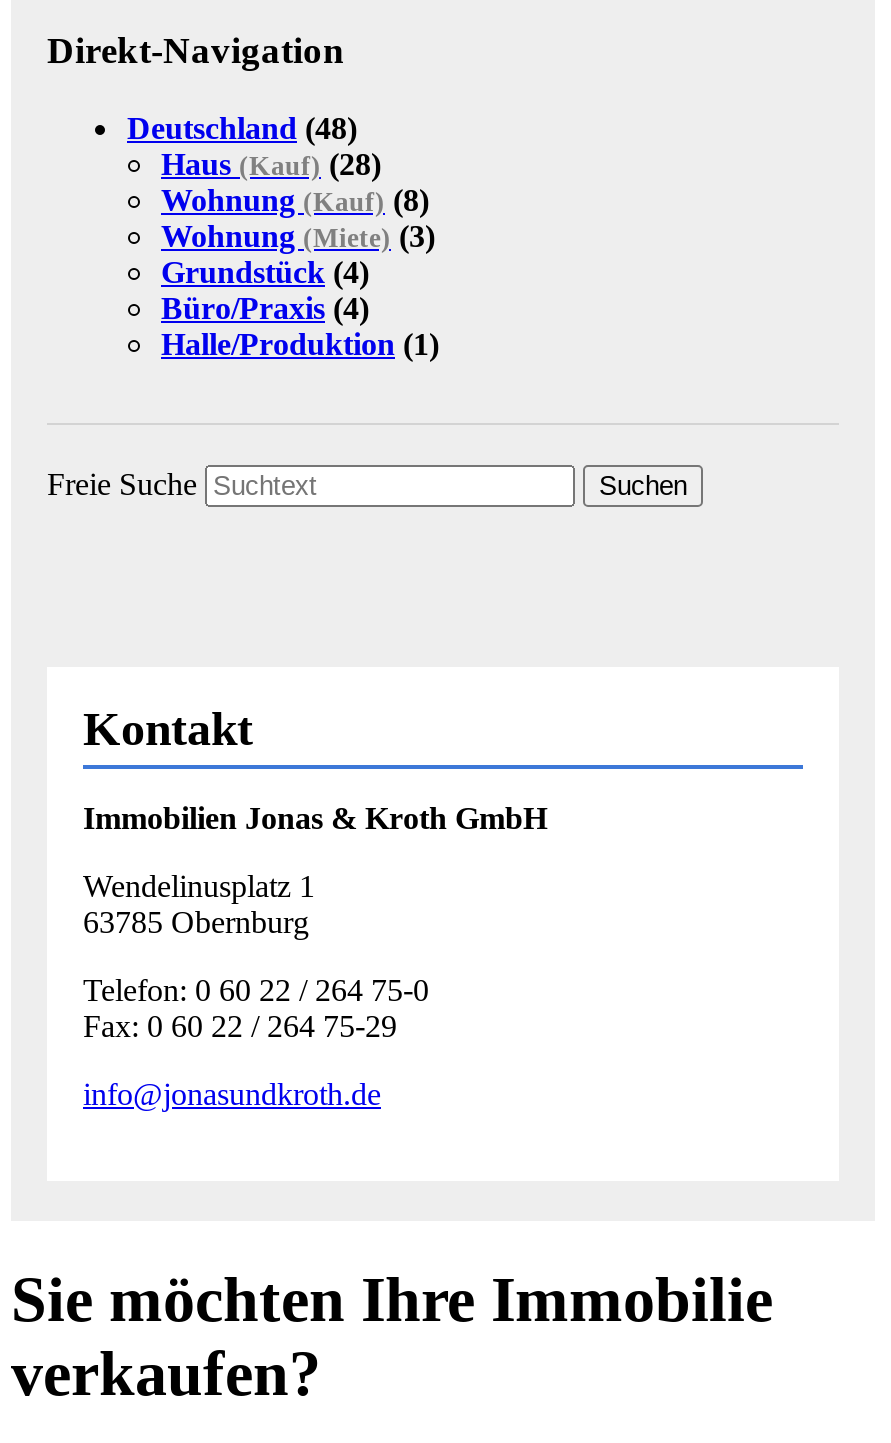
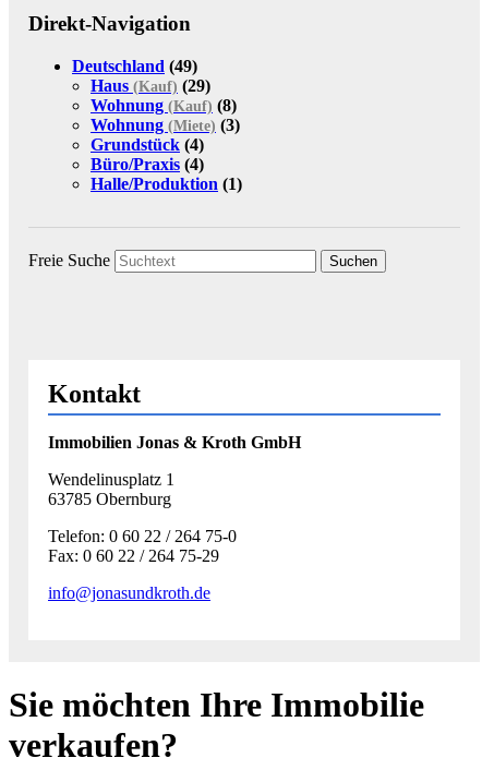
[127,110,357,144] Deutschland (48) -> [72,56,197,75] Deutschland (49)
[161,146,381,180] Haus (Kauf) (28) -> [91,76,210,94] Haus (Kauf) (29)

